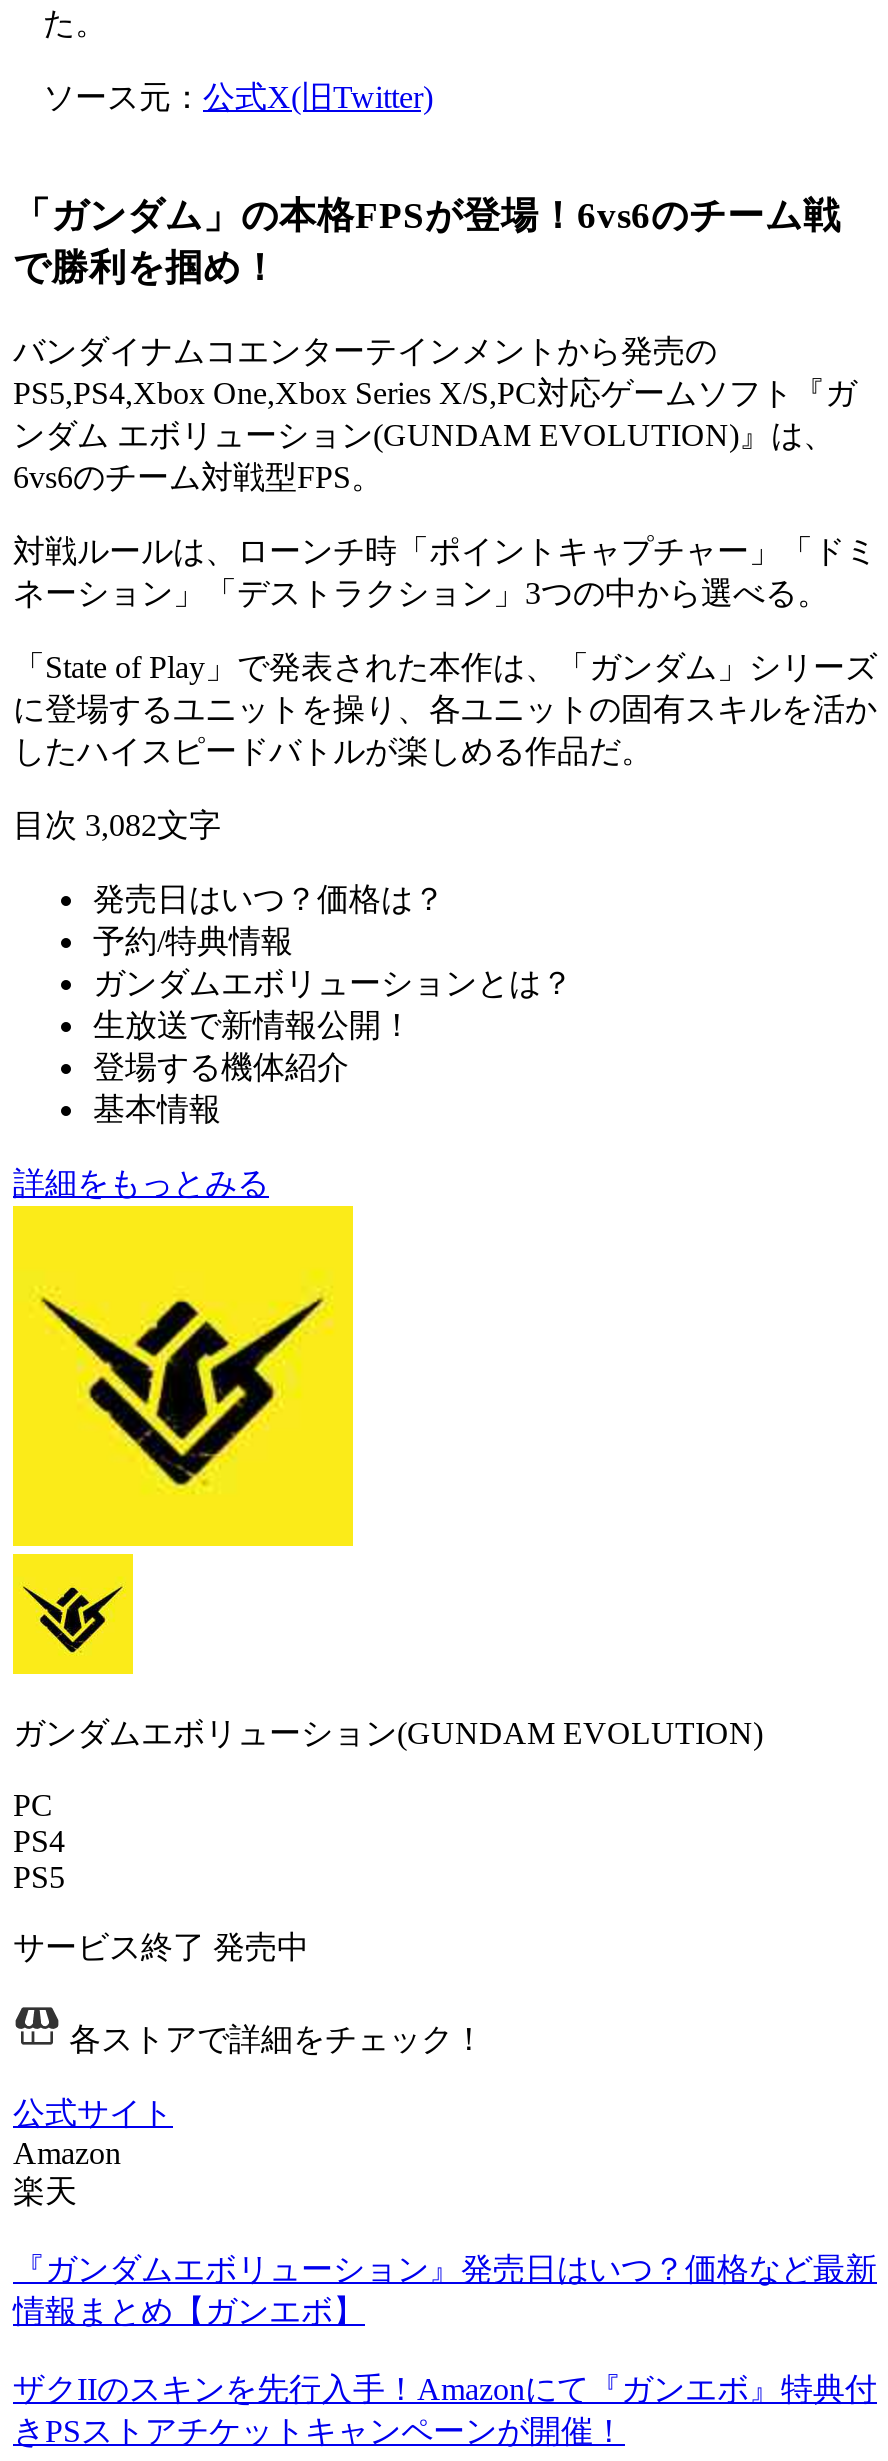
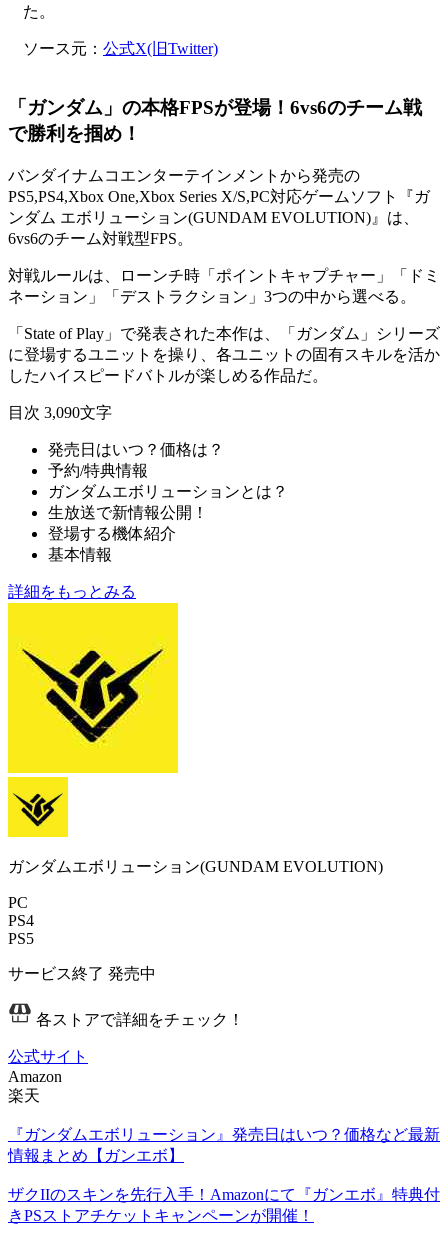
[13,808,221,842] 目次 3,082文字 -> [8,404,112,421] 目次 3,090文字

